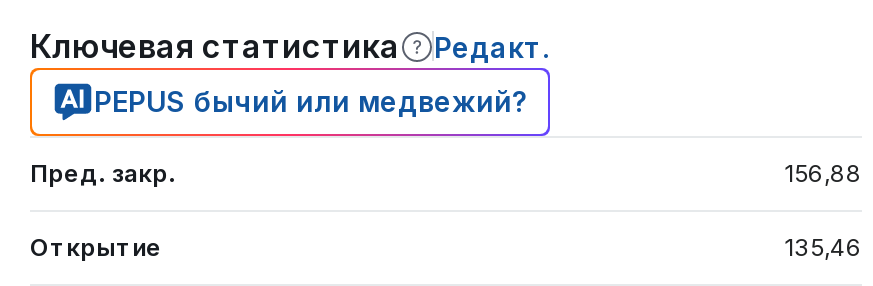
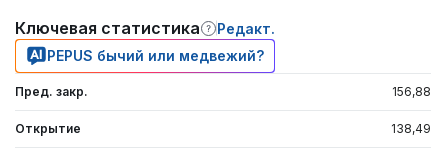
[784,232,862,262] 135,46 -> [391,121,431,136] 138,49

